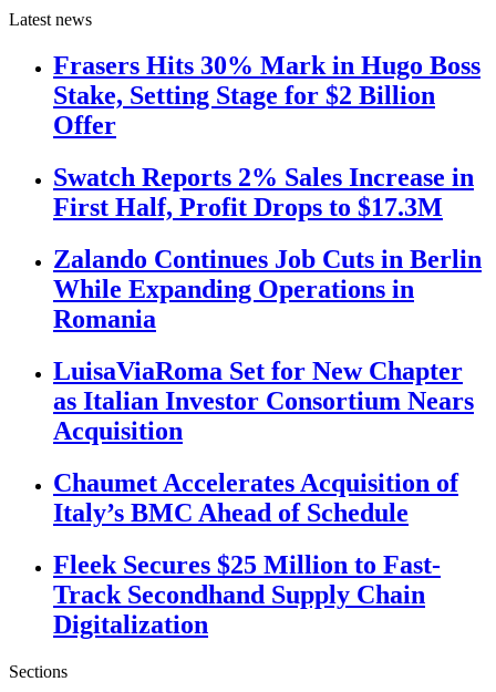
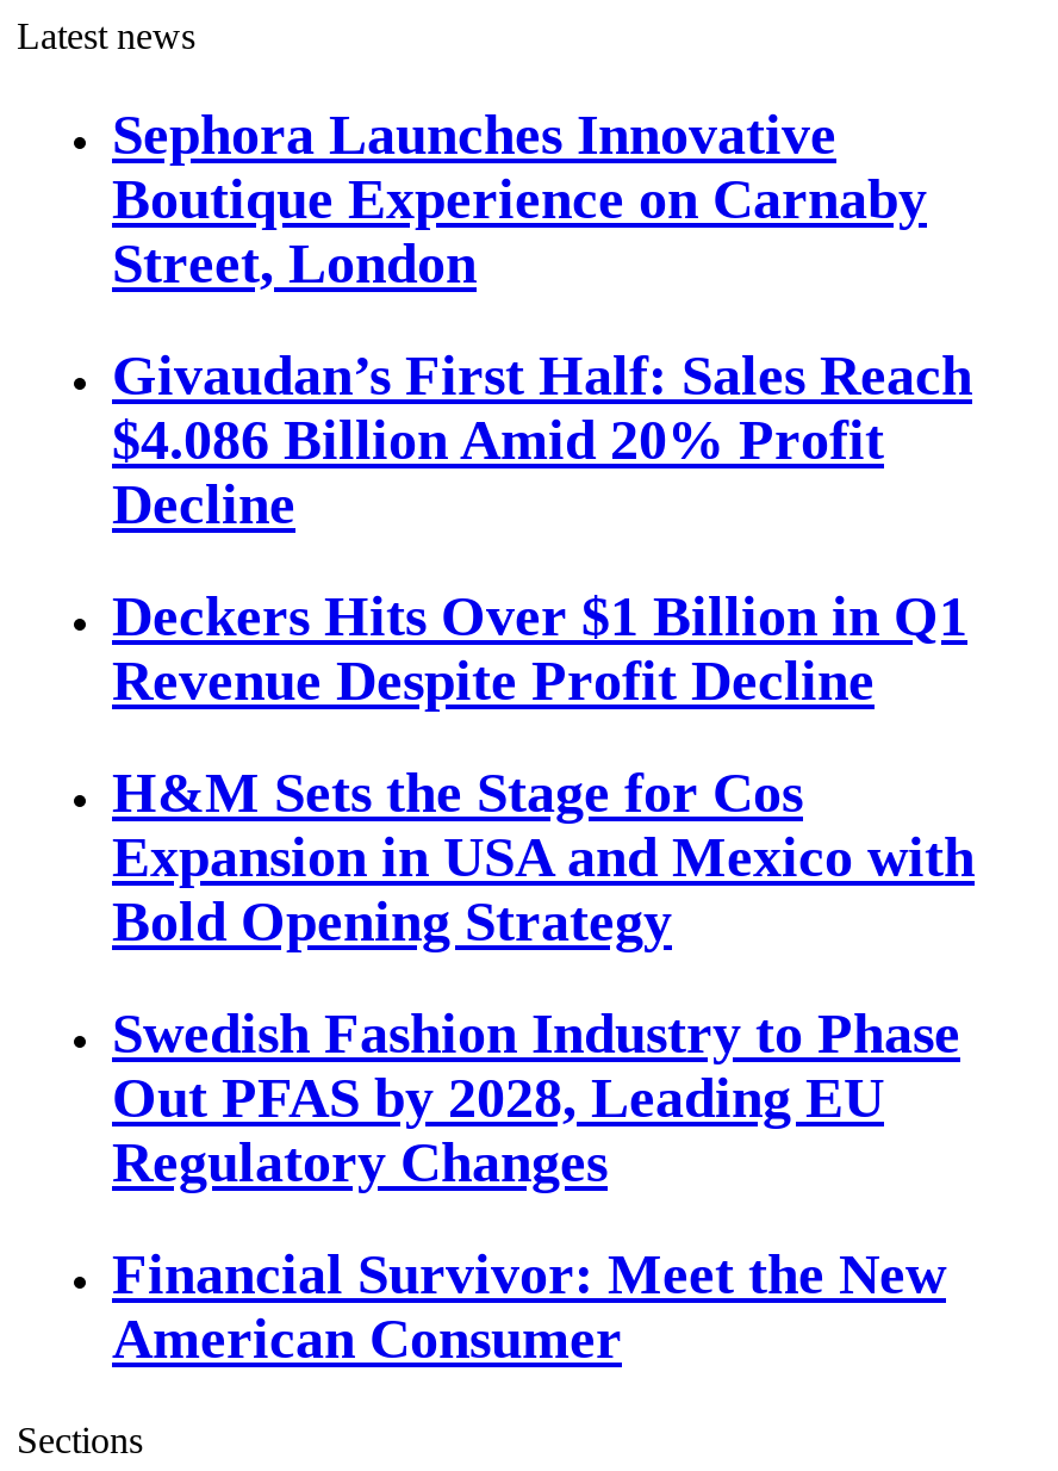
[53,51,480,140] Frasers Hits 30% Mark in Hugo Boss | Stake, Setting Stage for $2 Billion | Offer -> [112,105,927,295] Sephora Launches Innovative | Boutique Experience on Carnaby | Street, London
[53,163,474,222] Swatch Reports 2% Sales Increase in | First Half, Profit Drops to $17.3M -> [112,345,972,536] Givaudan’s First Half: Sales Reach | $4.086 Billion Amid 20% Profit | Decline
[53,245,482,333] Zalando Continues Job Cuts in Berlin | While Expanding Operations in | Romania -> [112,586,967,712] Deckers Hits Over $1 Billion in Q1 | Revenue Despite Profit Decline
[53,357,474,445] LuisaViaRoma Set for New Chapter | as Italian Investor Consortium Nears | Acquisition -> [112,762,975,953] H&M Sets the Stage for Cos | Expansion in USA and Mexico with | Bold Opening Strategy
[53,468,458,527] Chaumet Accelerates Acquisition of | Italy’s BMC Ahead of Schedule -> [112,1003,960,1193] Swedish Fashion Industry to Phase | Out PFAS by 2028, Leading EU | Regulatory Changes
[53,550,441,639] Fleek Secures $25 Million to Fast- | Track Secondhand Supply Chain | Digitalization -> [112,1243,946,1370] Financial Survivor: Meet the New | American Consumer

